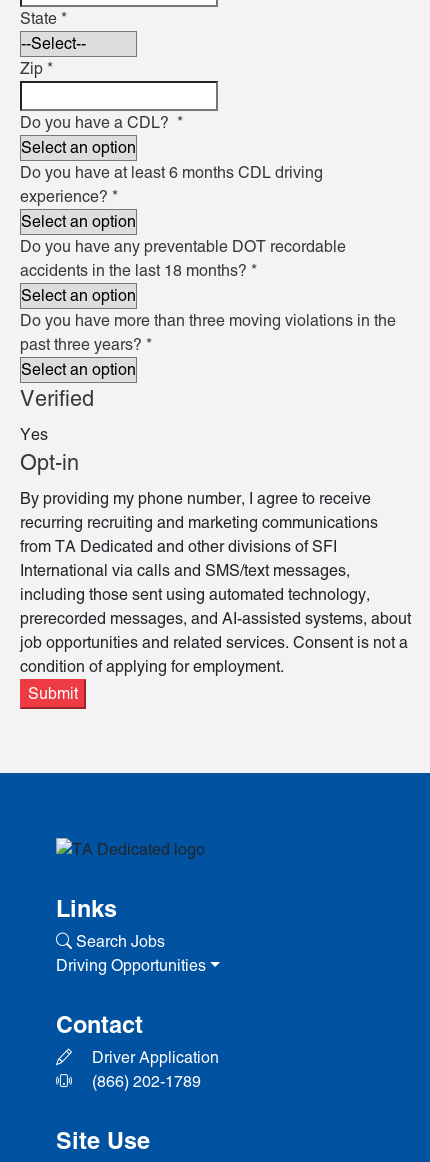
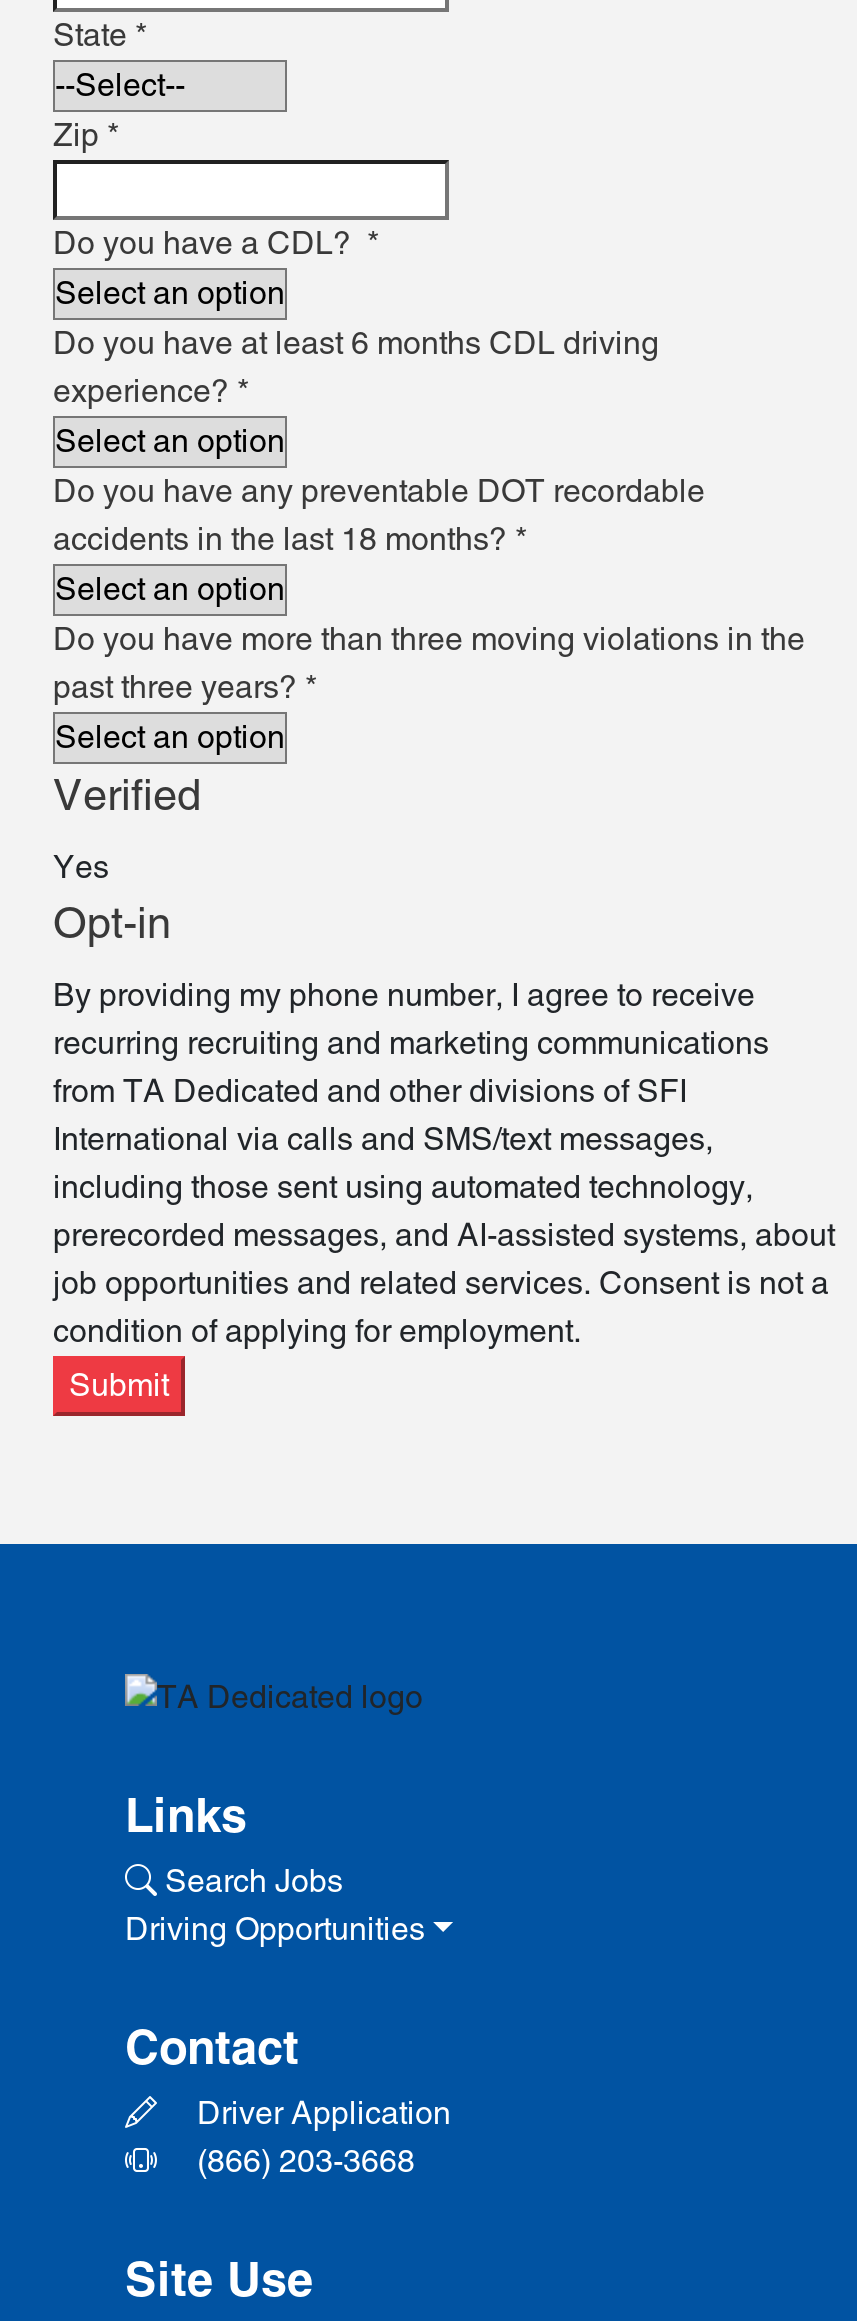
[88,1072,201,1091] (866) 202-1789 -> [189,2142,415,2180] (866) 203-3668

